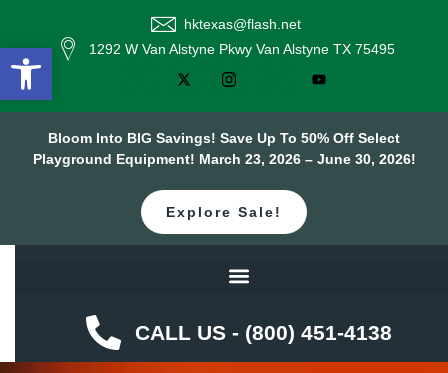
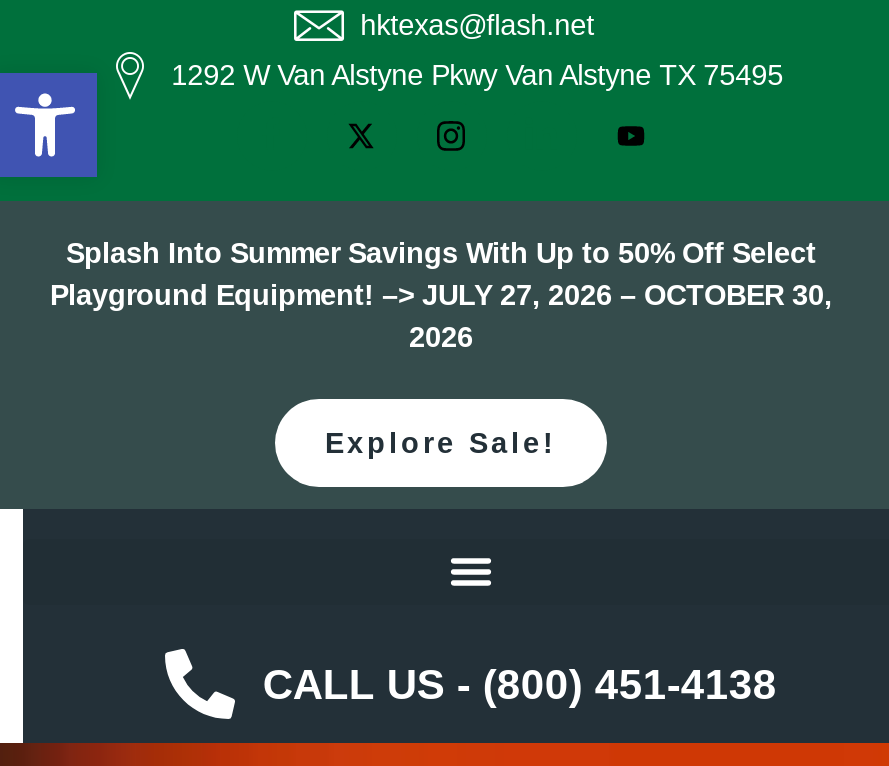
[32,130,415,167] Bloom Into BIG Savings! Save Up To 50% Off Select | Playground Equipment! March 23, 2026 – June 30, 2026! -> [50,238,832,354] Splash Into Summer Savings With Up to 50% Off Select | Playground Equipment! –> JULY 27, 2026 – OCTOBER 30, | 2026

